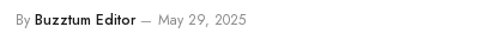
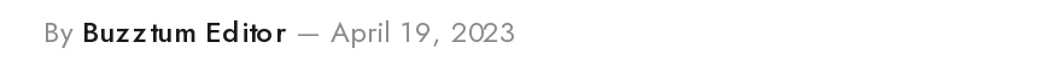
[16,9,246,30] By Buzztum Editor May 29, 2025 -> [43,11,516,54] By Buzztum Editor April 19, 2023

